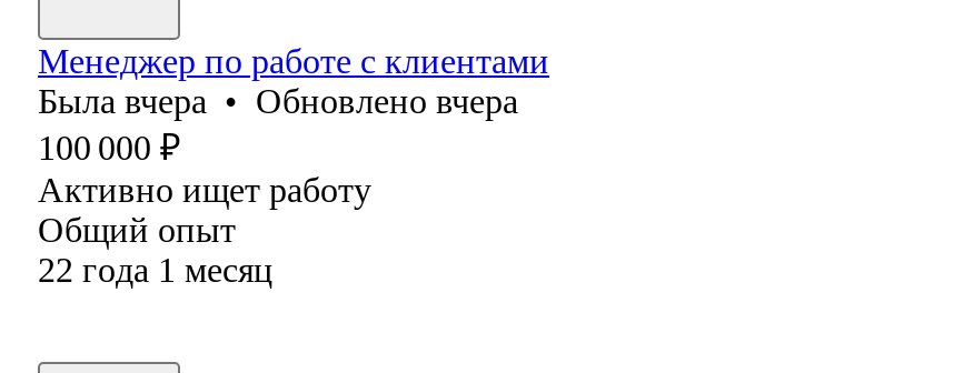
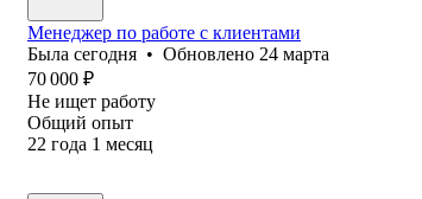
[38,82,518,208] Была вчера • Обновлено вчера | 100 000 ₽ | Активно ищет работу -> [27,44,329,111] Была сегодня • Обновлено 24 марта | 70 000 ₽ | Не ищет работу

